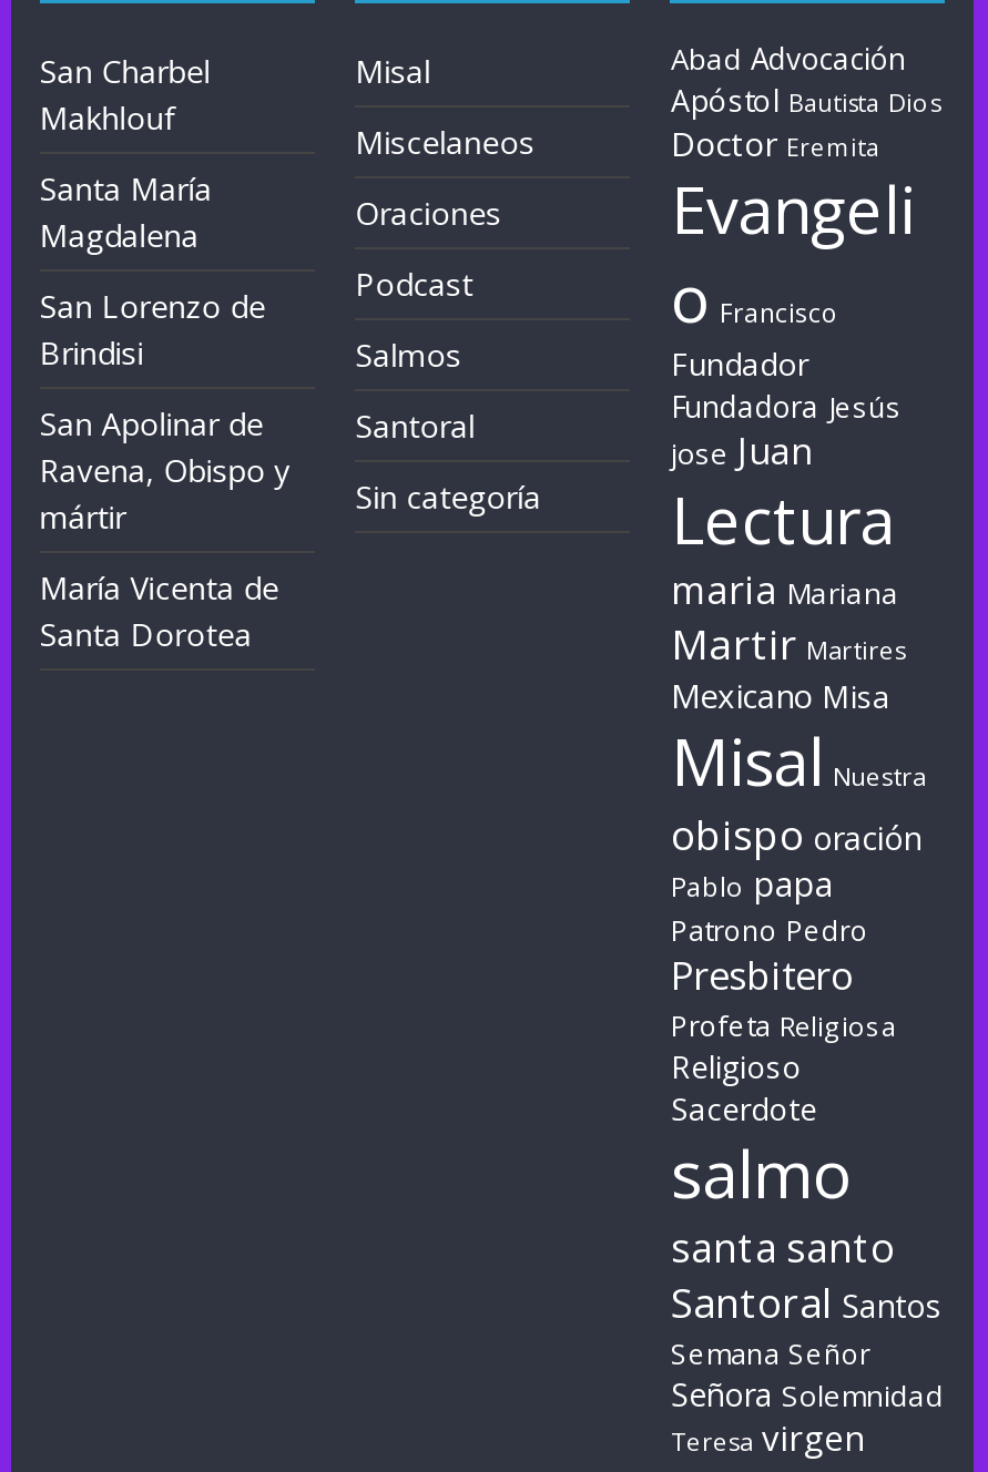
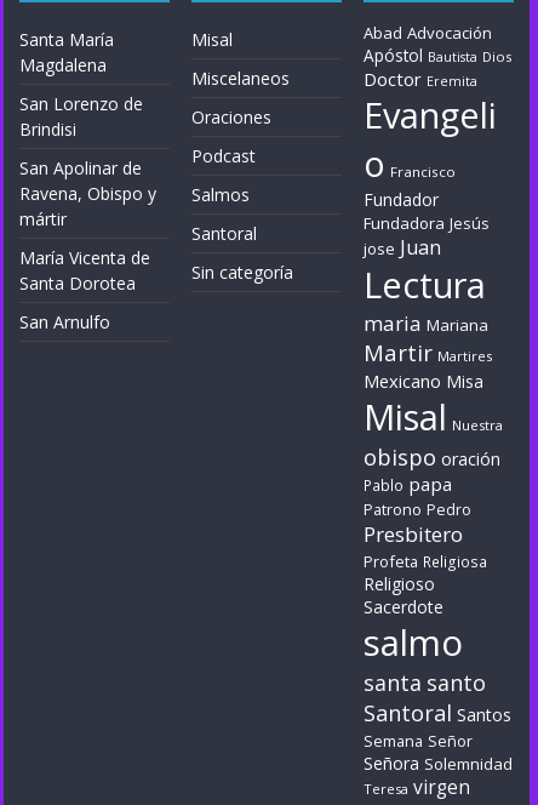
[39,50,210,139] San Charbel | Makhlouf -> none
moved [39,168,290,655] -> [19,27,156,294]: Santa María | Magdalena | San Lorenzo de | ... | María Vicenta de | Santa Dorotea
none -> [19,310,110,333] San Arnulfo

